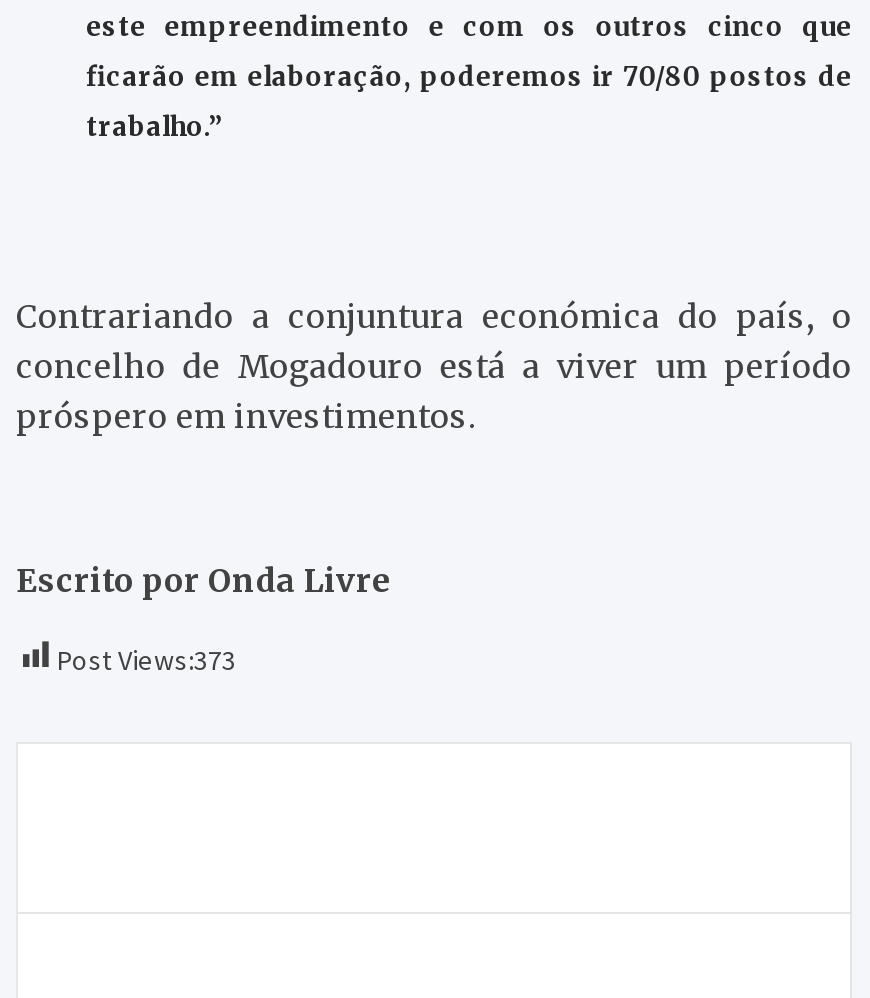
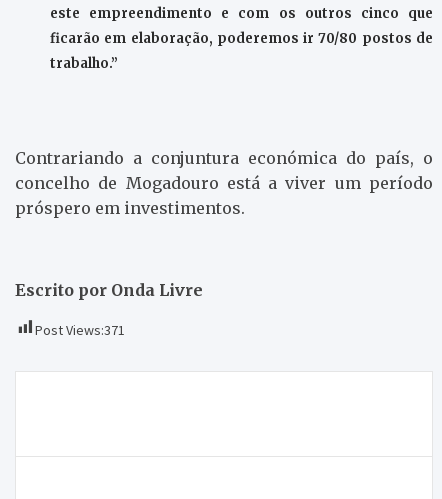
[56,642,236,678] Post Views:373 -> [35,321,125,339] Post Views:371

